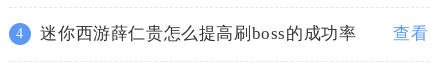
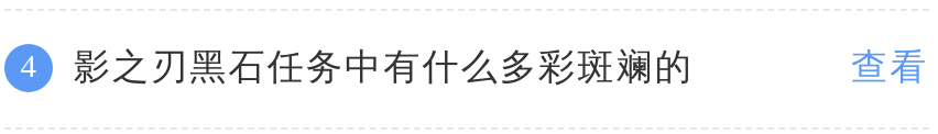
[40,24,356,43] 迷你西游薛仁贵怎么提高刷boss的成功率 -> [74,47,693,89] 影之刃黑石任务中有什么多彩斑斓的

